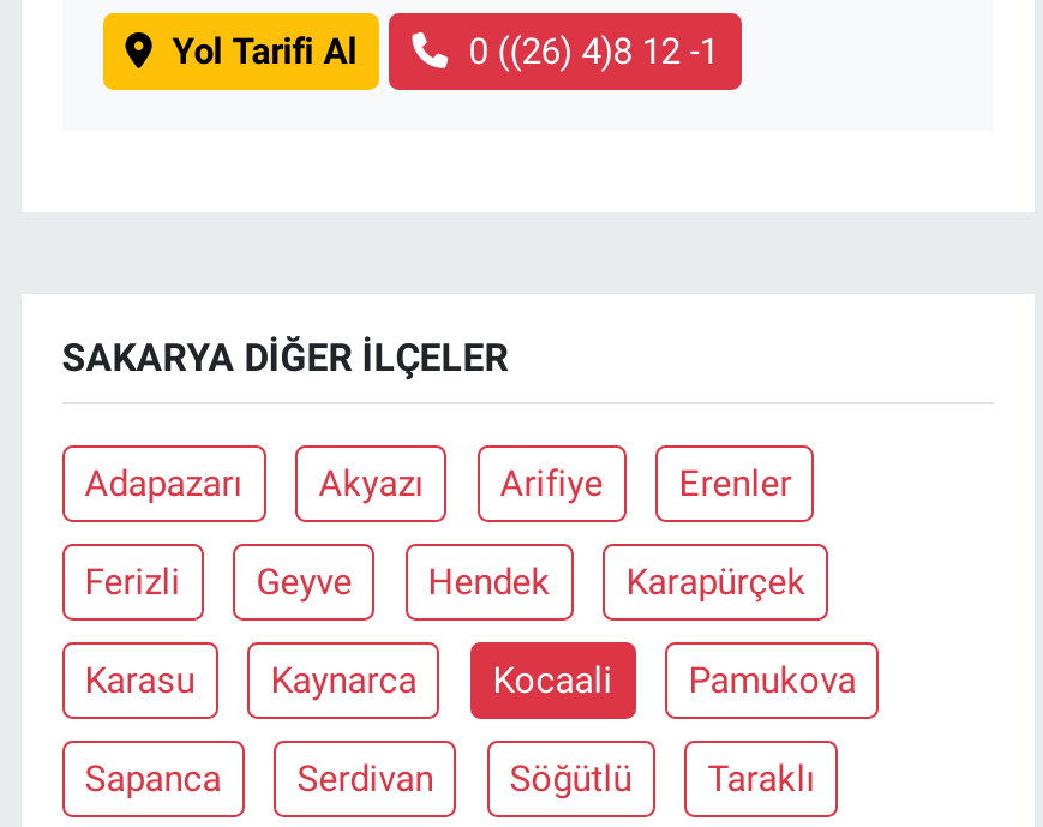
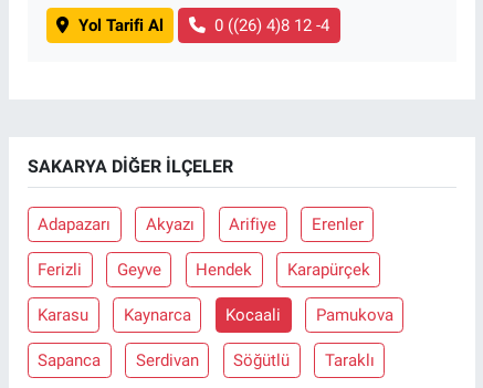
[469,30,718,73] 0 ((26) 4)8 12 -1 -> [215,15,330,35] 0 ((26) 4)8 12 -4

